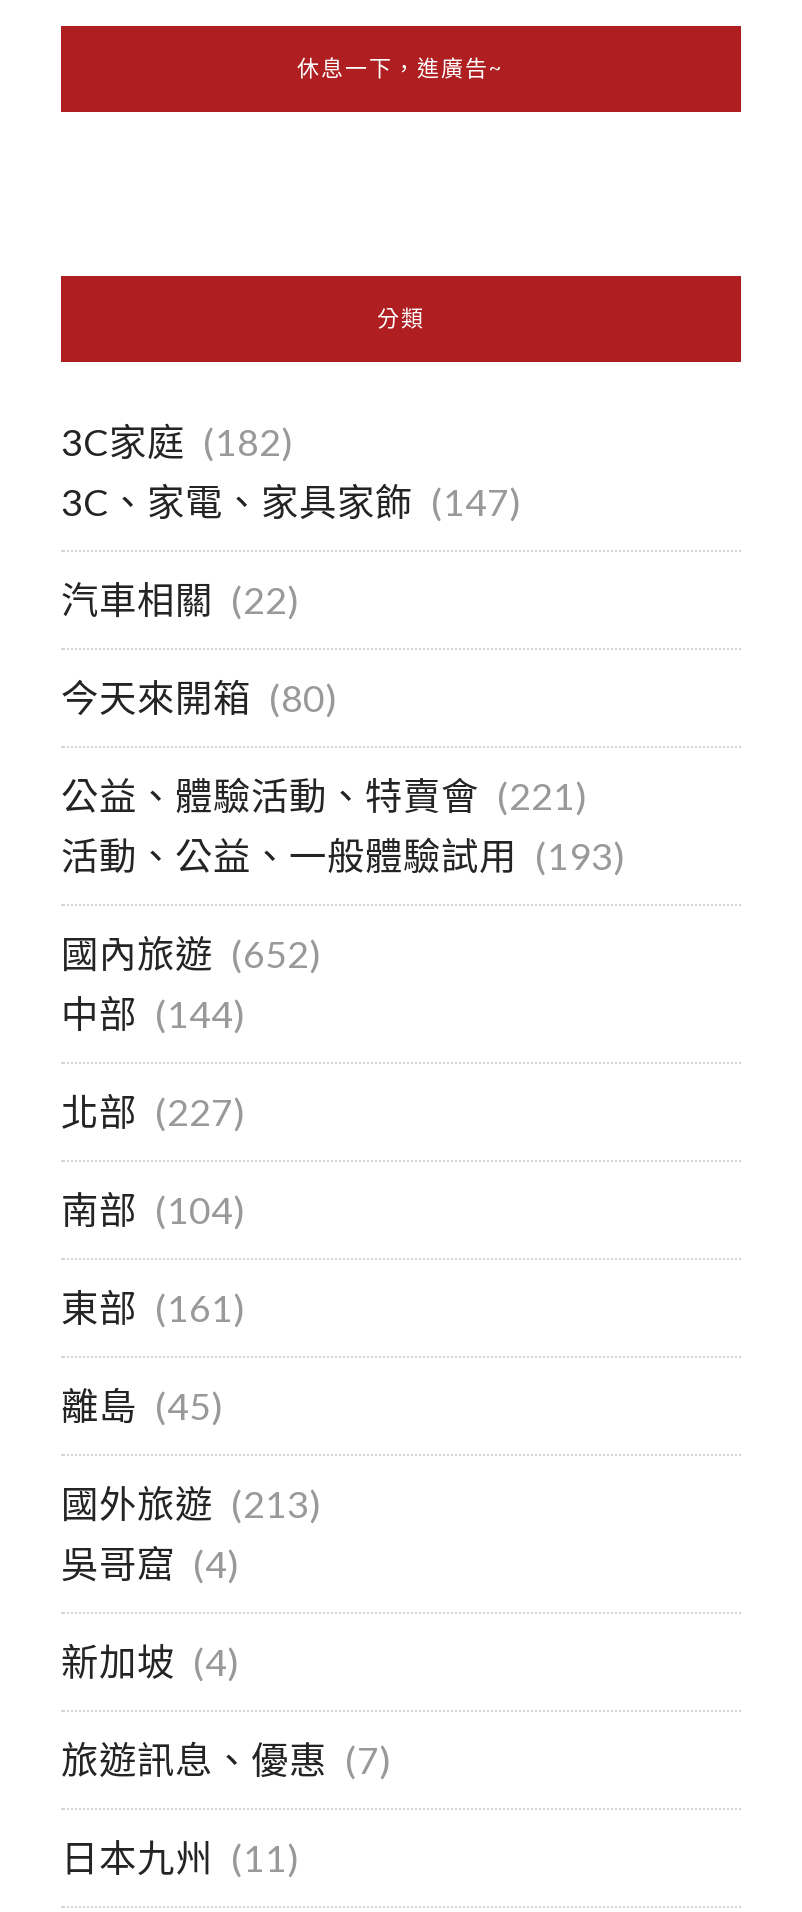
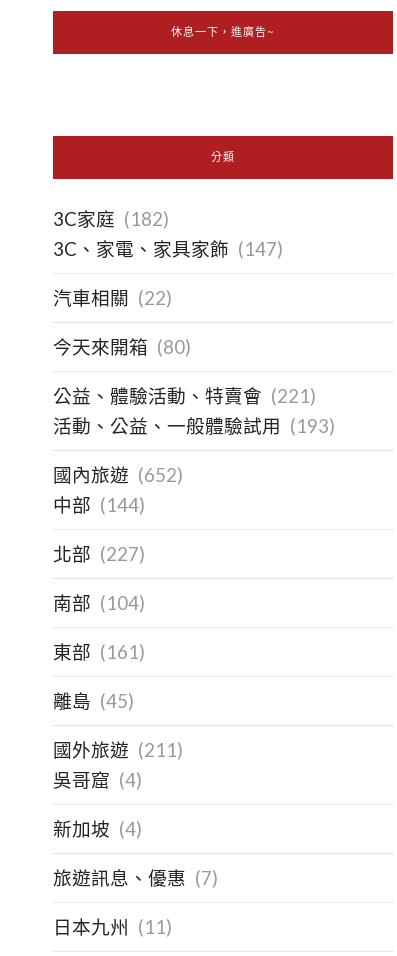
[61,1482,321,1526] 國外旅遊 (213) -> [53,739,183,761] 國外旅遊 (211)

